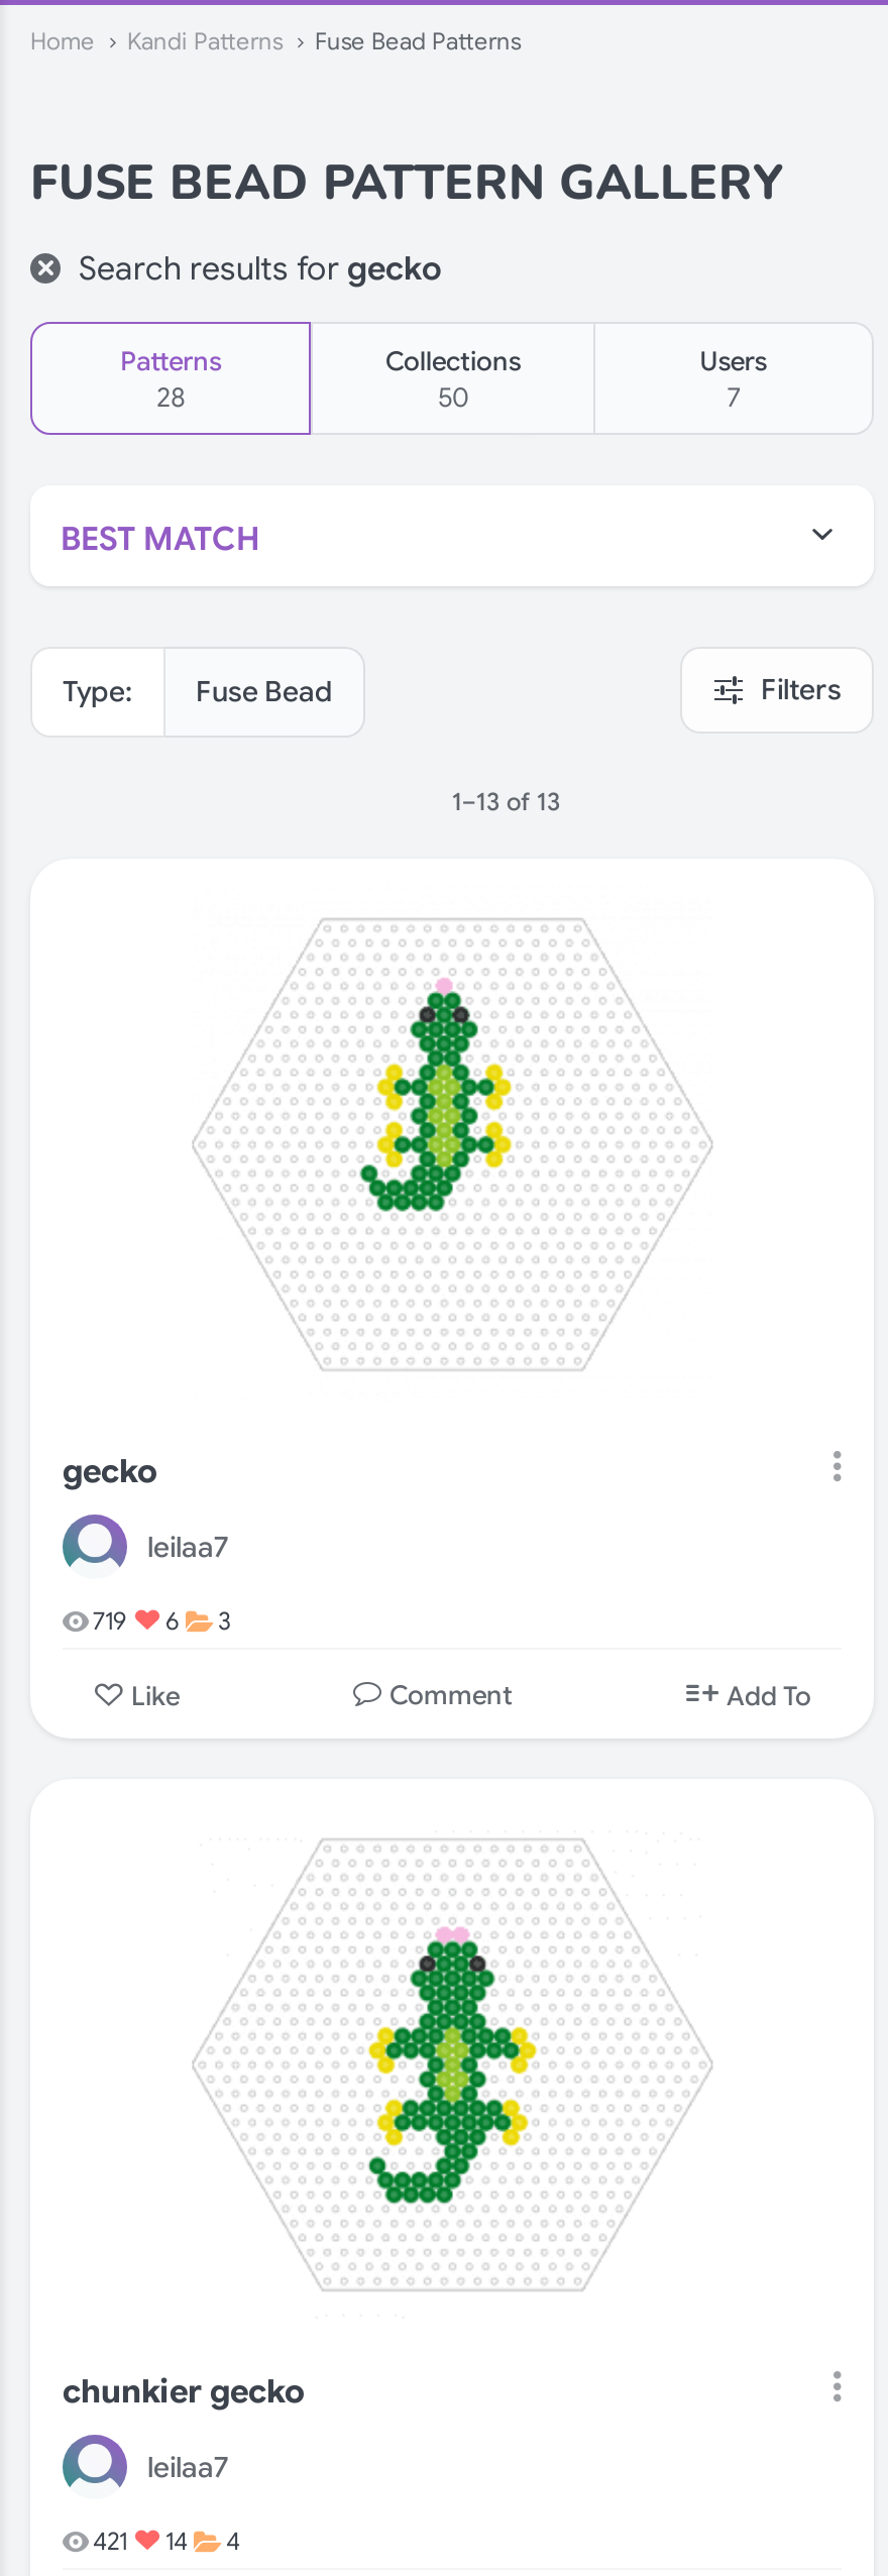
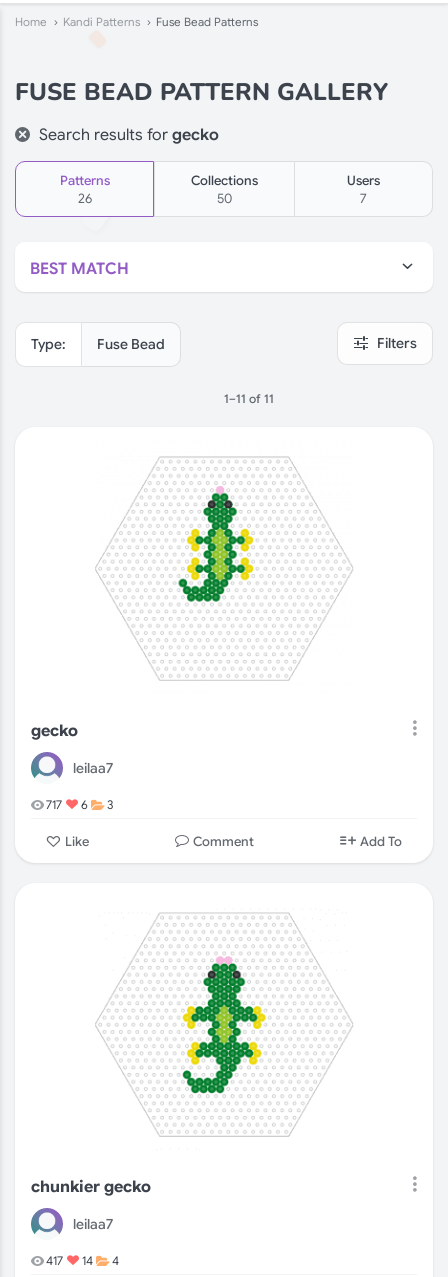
[157,380,185,415] 28 -> [78,190,92,207] 26
[452,786,561,816] 1–13 of 13 -> [224,391,274,406] 1–11 of 11
[93,1605,230,1635] 719 6 3 -> [46,797,113,812] 717 6 3
[93,2525,240,2555] 421 14 4 -> [46,1253,119,1268] 417 14 4

